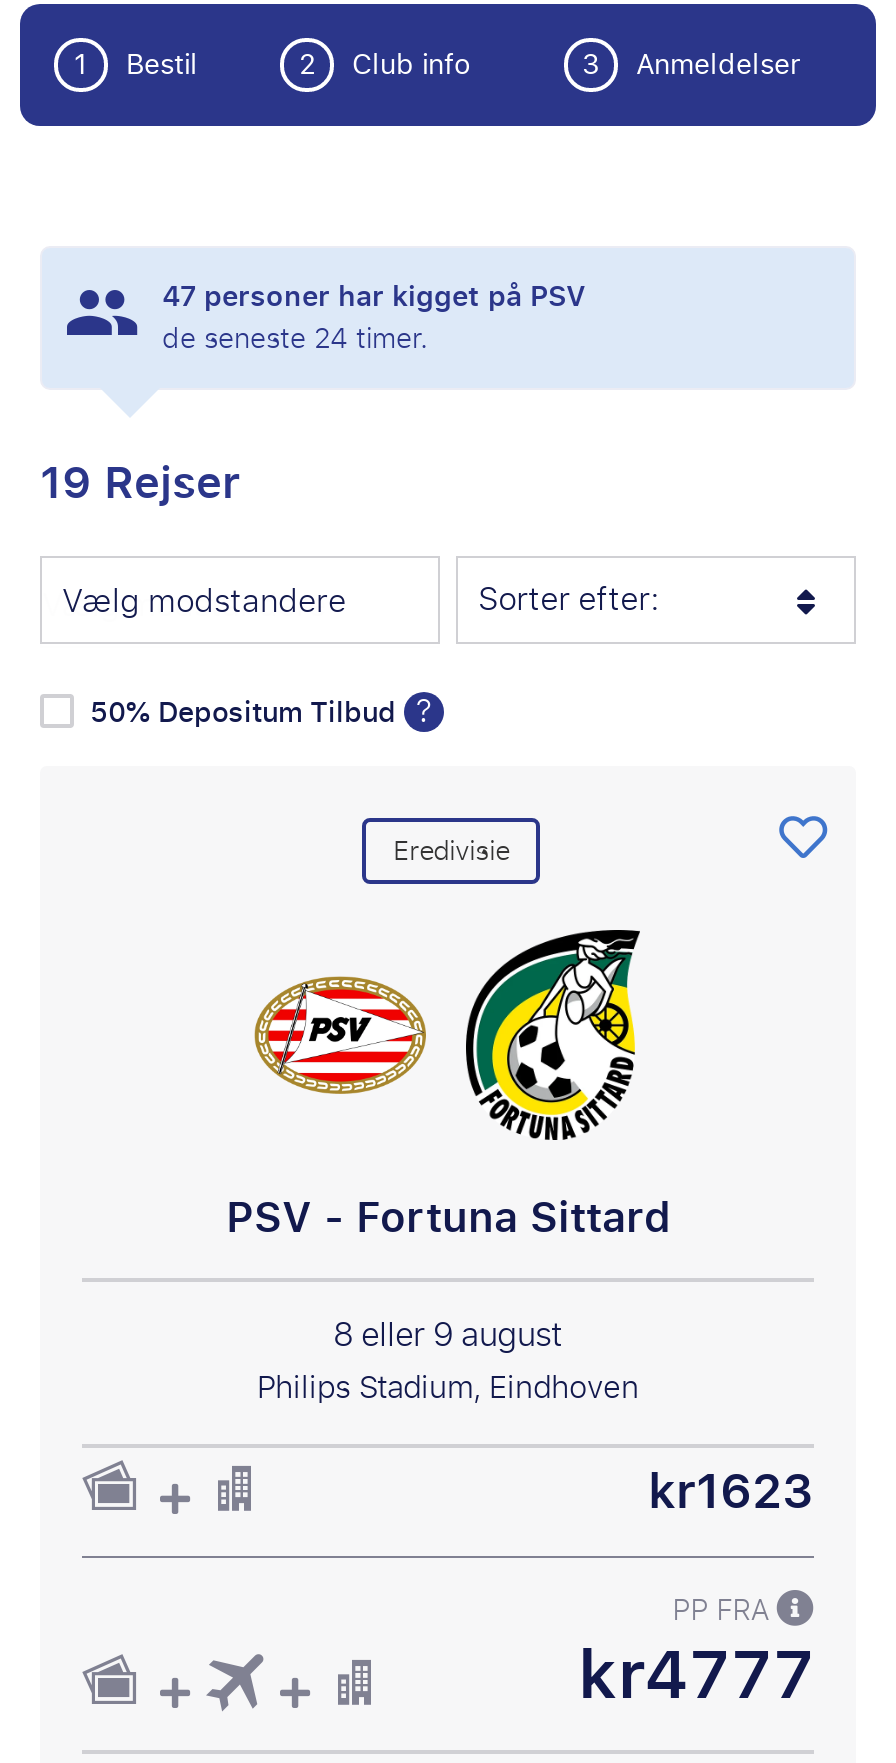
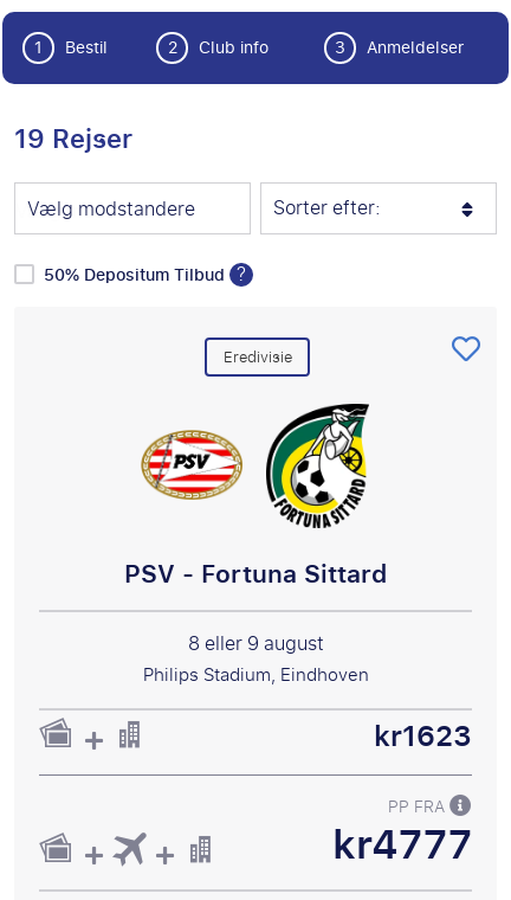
[162,270,586,364] 47 personer har kigget på PSV | de seneste 24 timer. -> none

